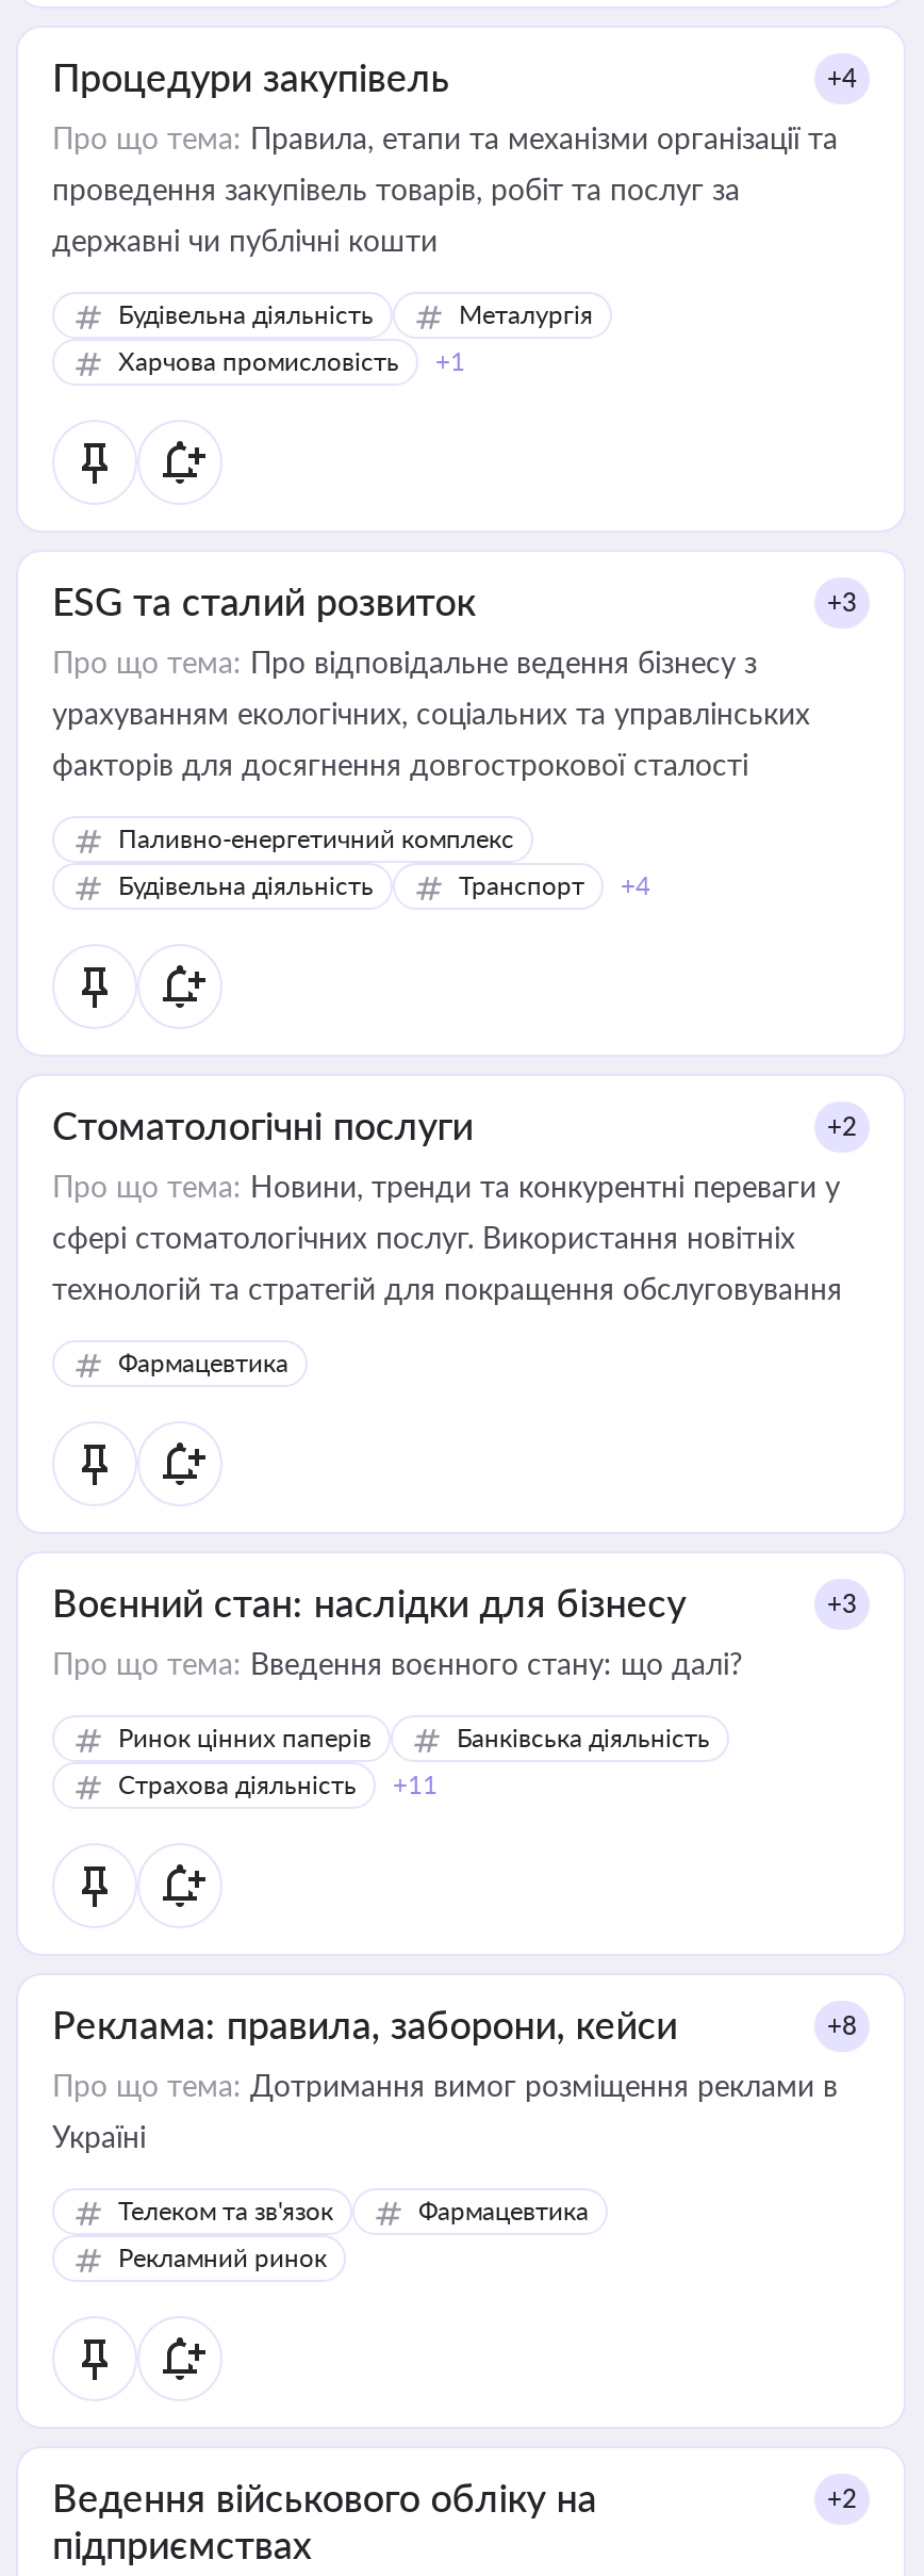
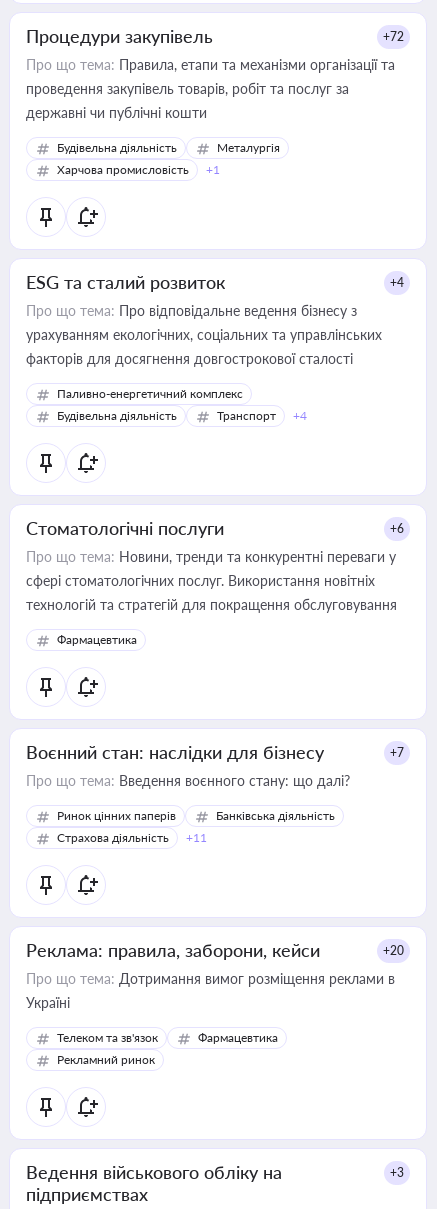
[827,62,857,94] +4 -> [383,29,404,44] +72
[827,586,857,618] +3 -> [390,275,404,290] +4
[827,1110,857,1142] +2 -> [390,521,404,536] +6
[827,1587,857,1619] +3 -> [390,745,404,760] +7
[827,2009,857,2041] +8 -> [383,943,404,958] +20
[827,2482,857,2514] +2 -> [390,1165,404,1180] +3

